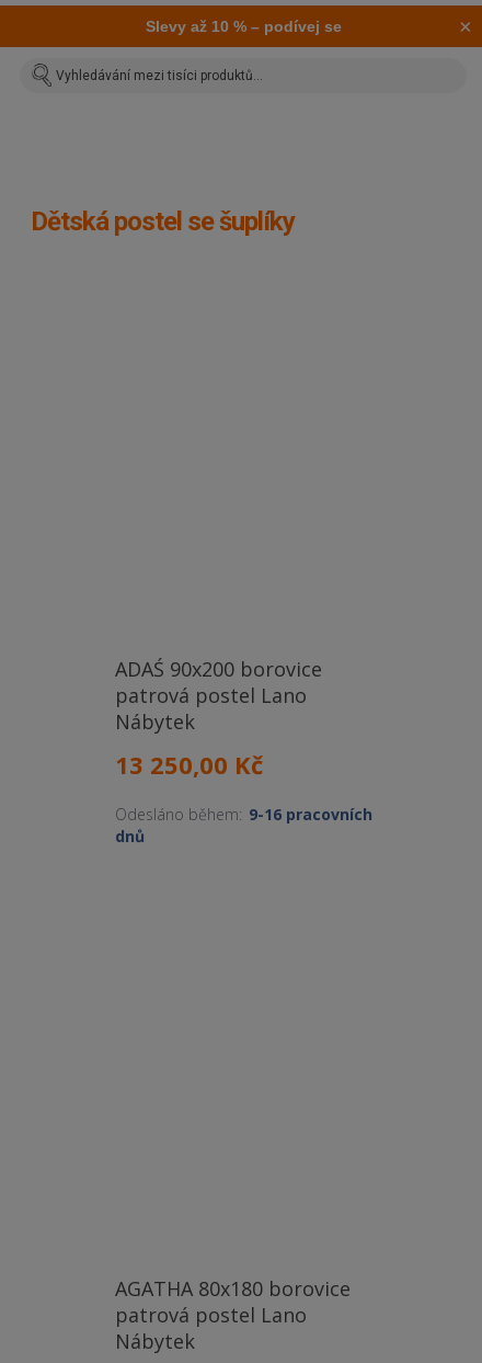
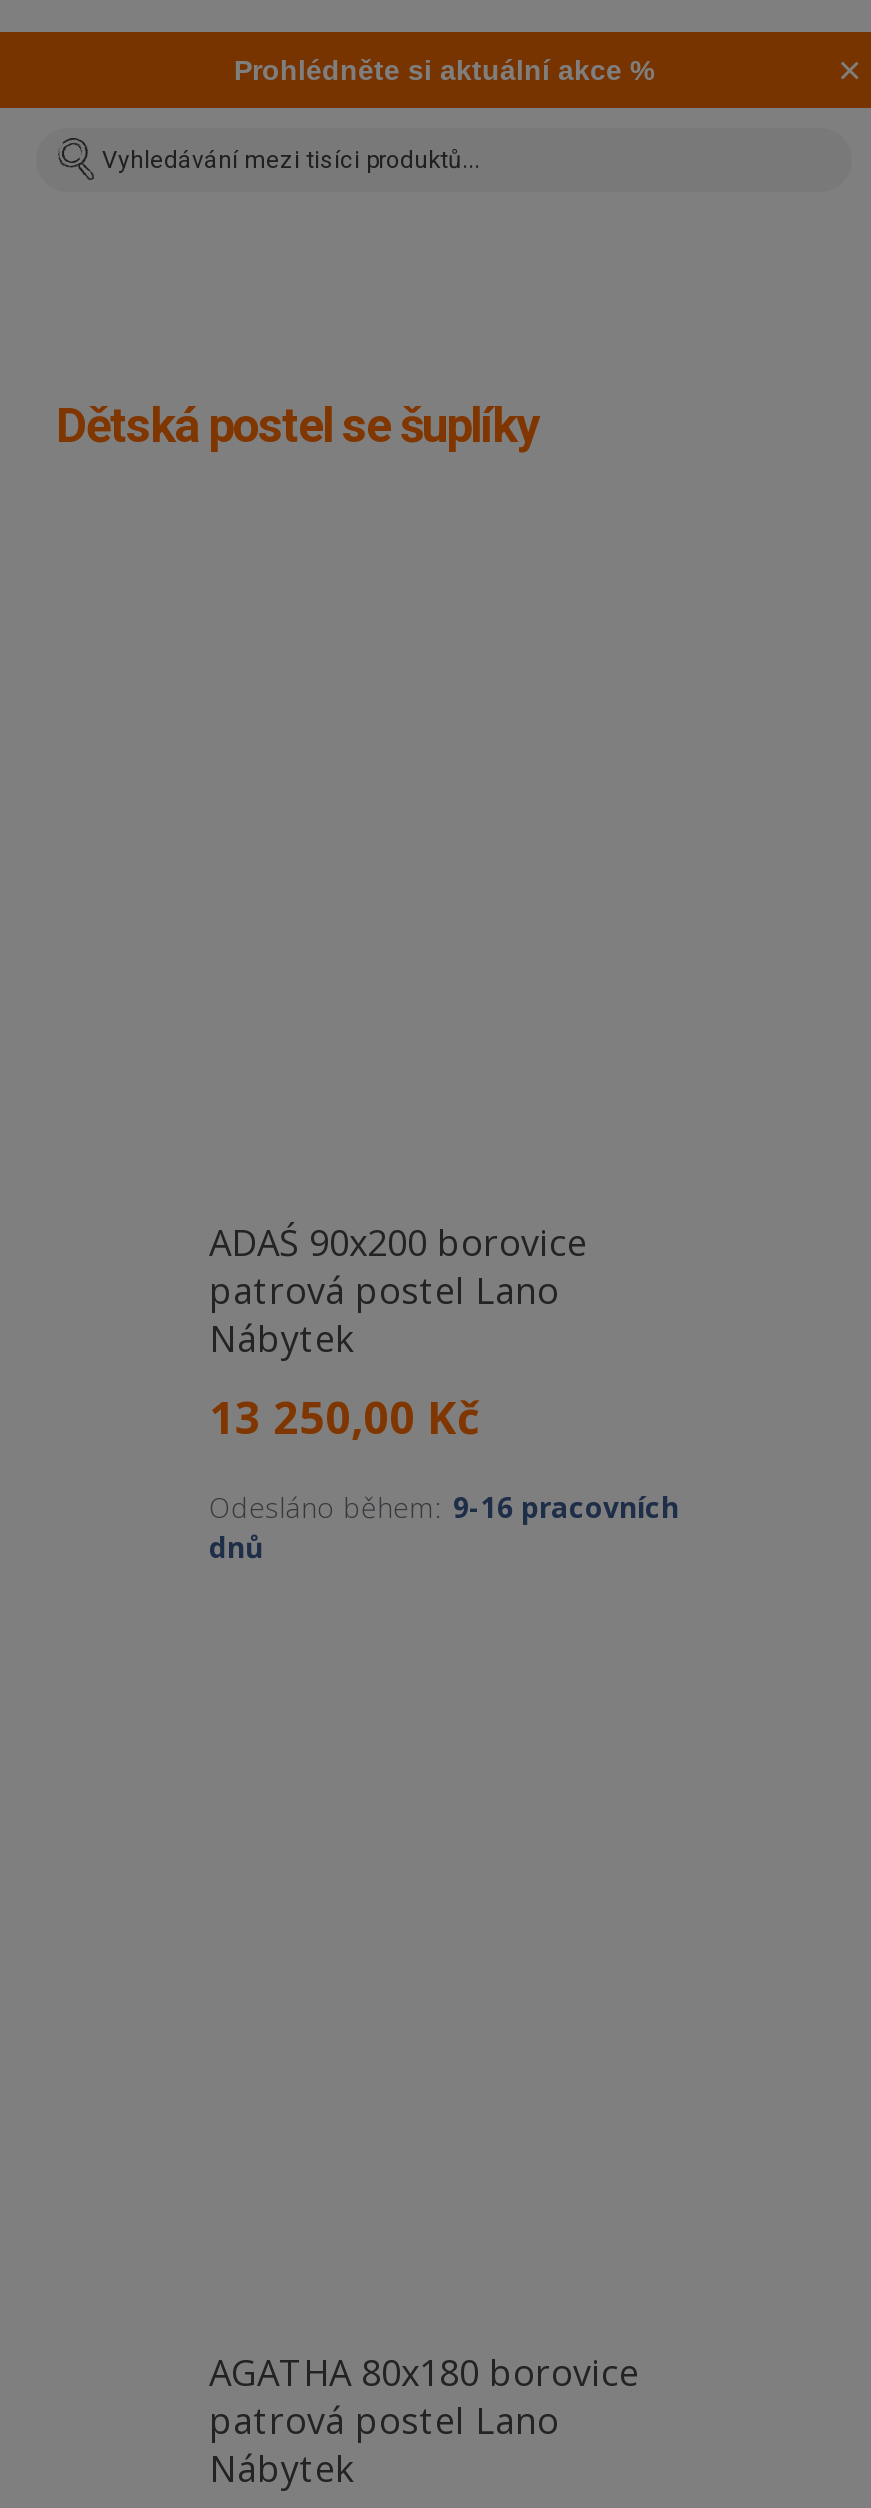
[145,18,341,35] Slevy až 10 % – podívej se -> [234,54,654,86] Prohlédněte si aktuální akce %

